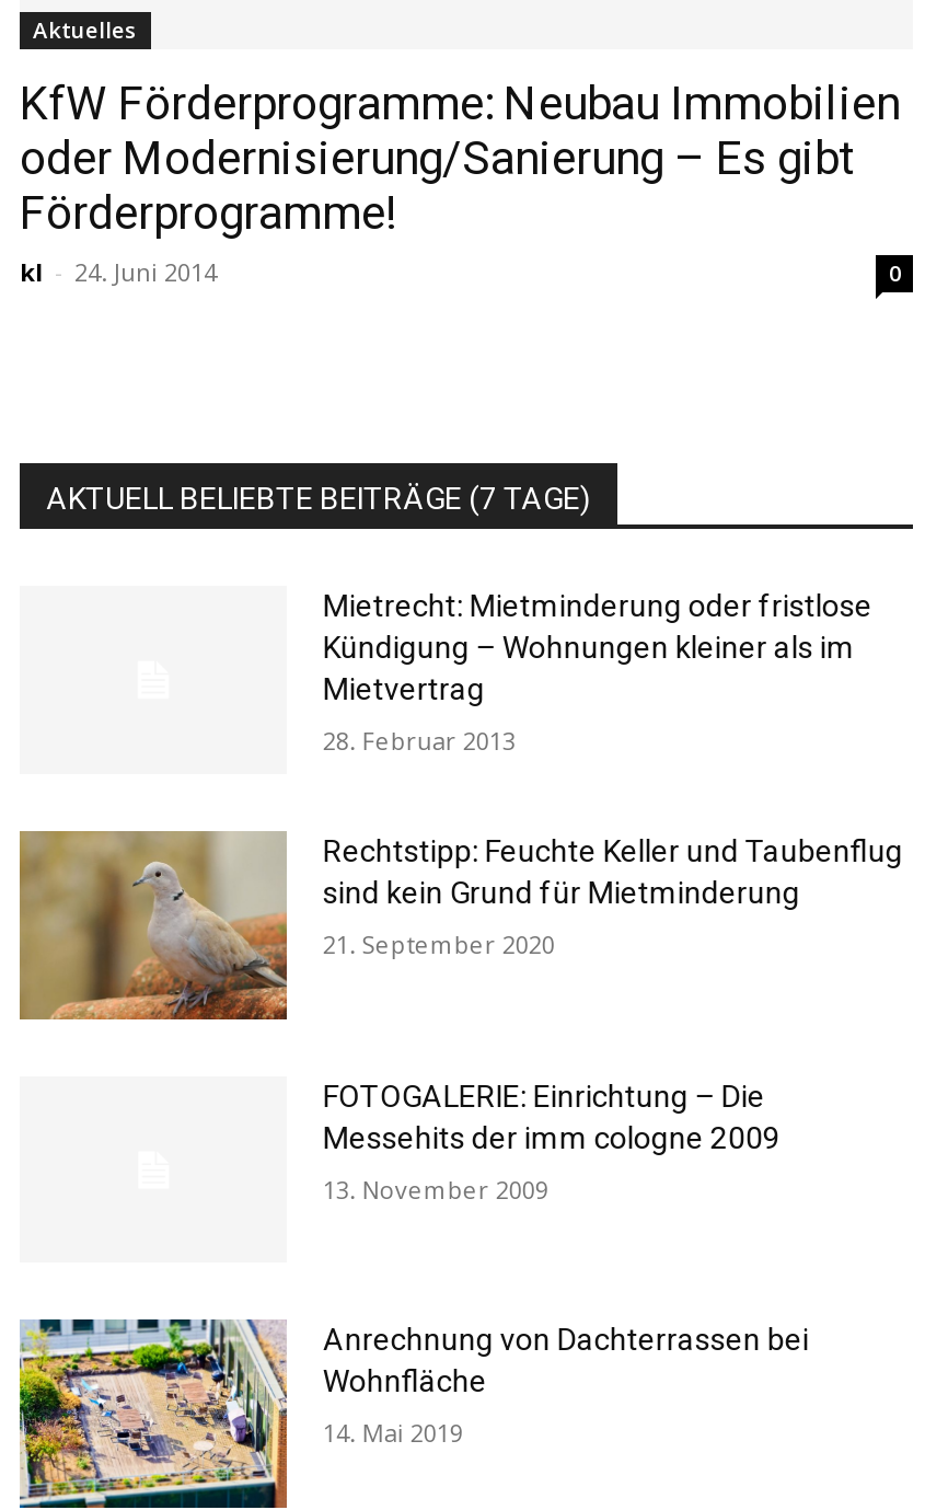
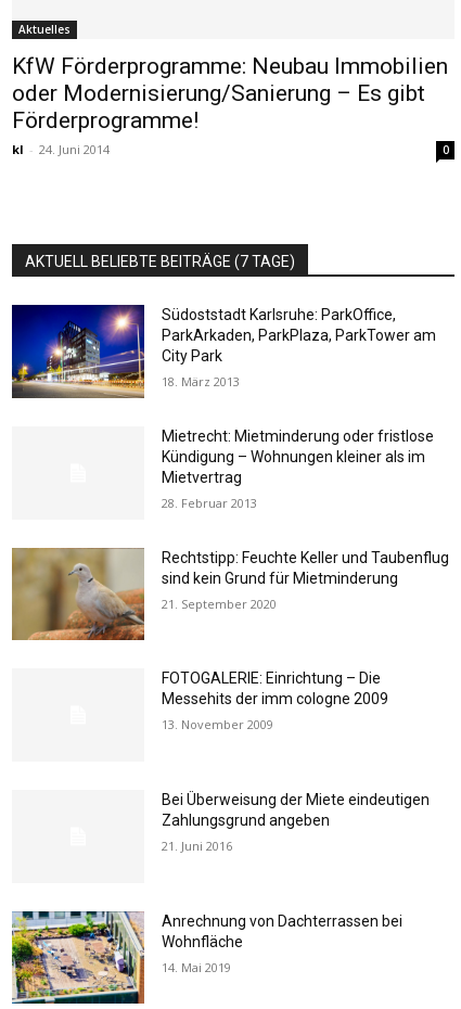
none -> [11,304,436,398] [image] | Südoststadt Karlsruhe: ParkOffice, | ParkArkaden, ParkPlaza, ParkTower am | City Park | 18. März 2013
none -> [162,791,430,854] Bei Überweisung der Miete eindeutigen | Zahlungsgrund angeben | 21. Juni 2016

